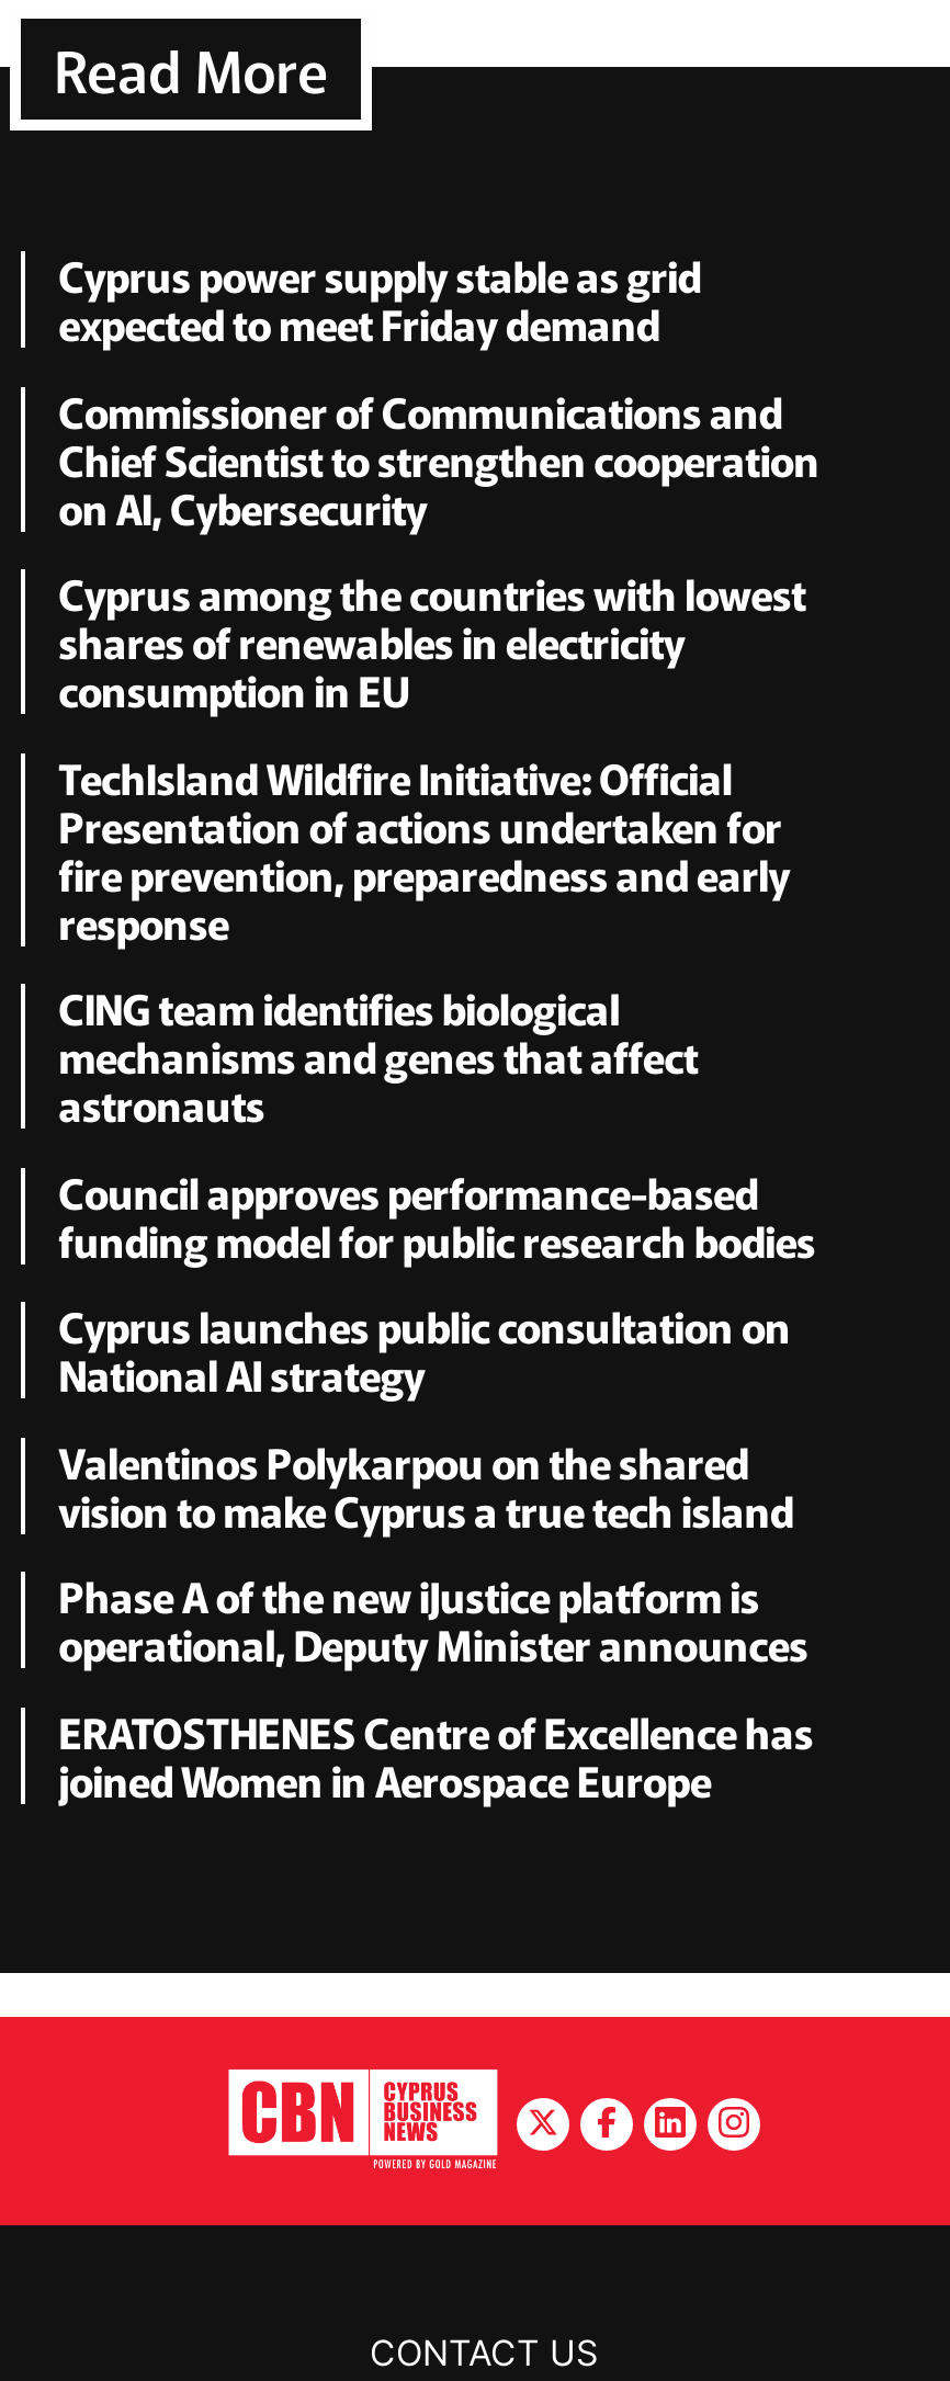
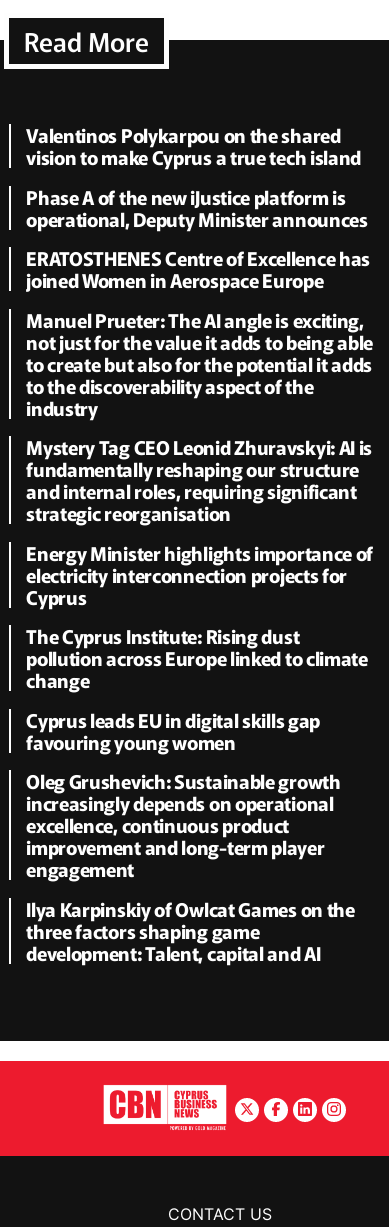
[58,245,819,1403] Cyprus power supply stable as grid | expected to meet Friday demand | Commissioner of Communications and | Chief Scientist to strengthen cooperation | on AI, Cybersecurity | Cyprus among the countries with lowest | shares of renewables in electricity | consumption in EU | TechIsland Wildfire Initiative: Official | Presentation of actions undertaken for | fire prevention, preparedness and early | response | CING team identifies biological | mechanisms and genes that affect | astronauts | Council approves performance-based | funding model for public research bodies | Cyprus launches public consultation on | National AI strategy -> none
moved [58,1431,813,1808] -> [26,121,370,293]: Valentinos Polykarpou on the shared | vision to make Cyprus a true tech island | Phase A of the new iJustice platform is | operational, Deputy Minister announces | ERATOSTHENES Centre of Excellence has | joined Women in Aerospace Europe
none -> [26,306,373,966] Manuel Prueter: The AI angle is exciting, | not just for the value it adds to being able | to create but also for the potential it adds | to the discoverability aspect of the | industry | Mystery Tag CEO Leonid Zhuravskyi: AI is | fundamentally reshaping our structure | and internal roles, requiring significant | strategic reorganisation | Energy Minister highlights importance of | electricity interconnection projects for | Cyprus | The Cyprus Institute: Rising dust | pollution across Europe linked to climate | change | Cyprus leads EU in digital skills gap | favouring young women | Oleg Grushevich: Sustainable growth | increasingly depends on operational | excellence, continuous product | improvement and long-term player | engagement | Ilya Karpinskiy of Owlcat Games on the | three factors shaping game | development: Talent, capital and AI

